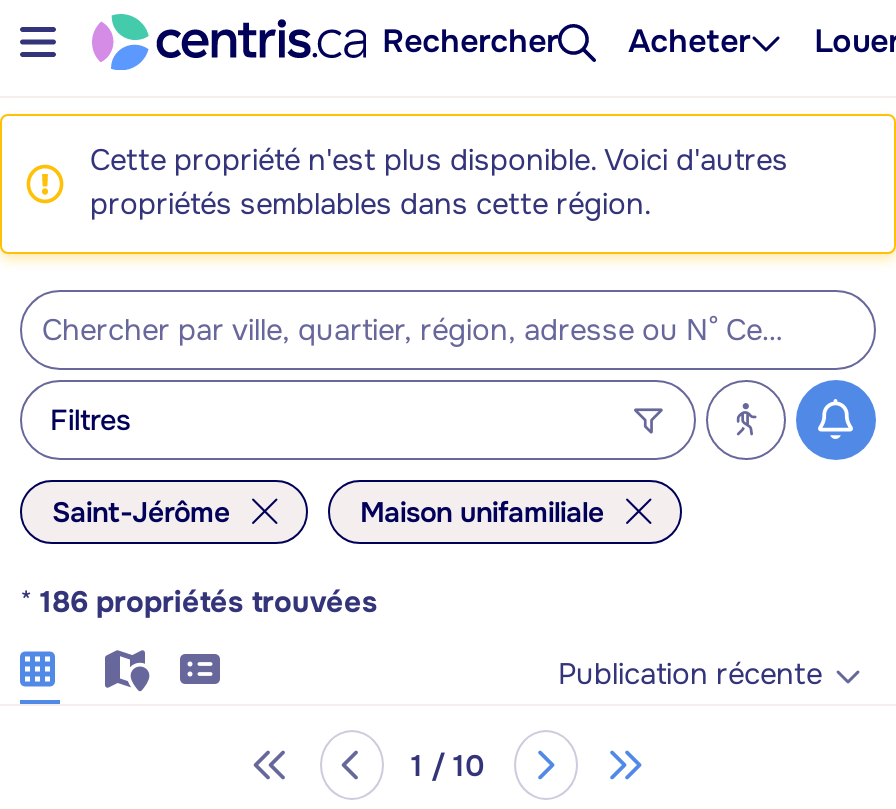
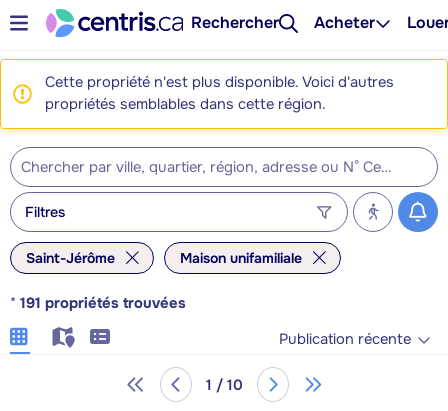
[20,584,378,622] * 186 propriétés trouvées -> [10,294,186,313] * 191 propriétés trouvées

